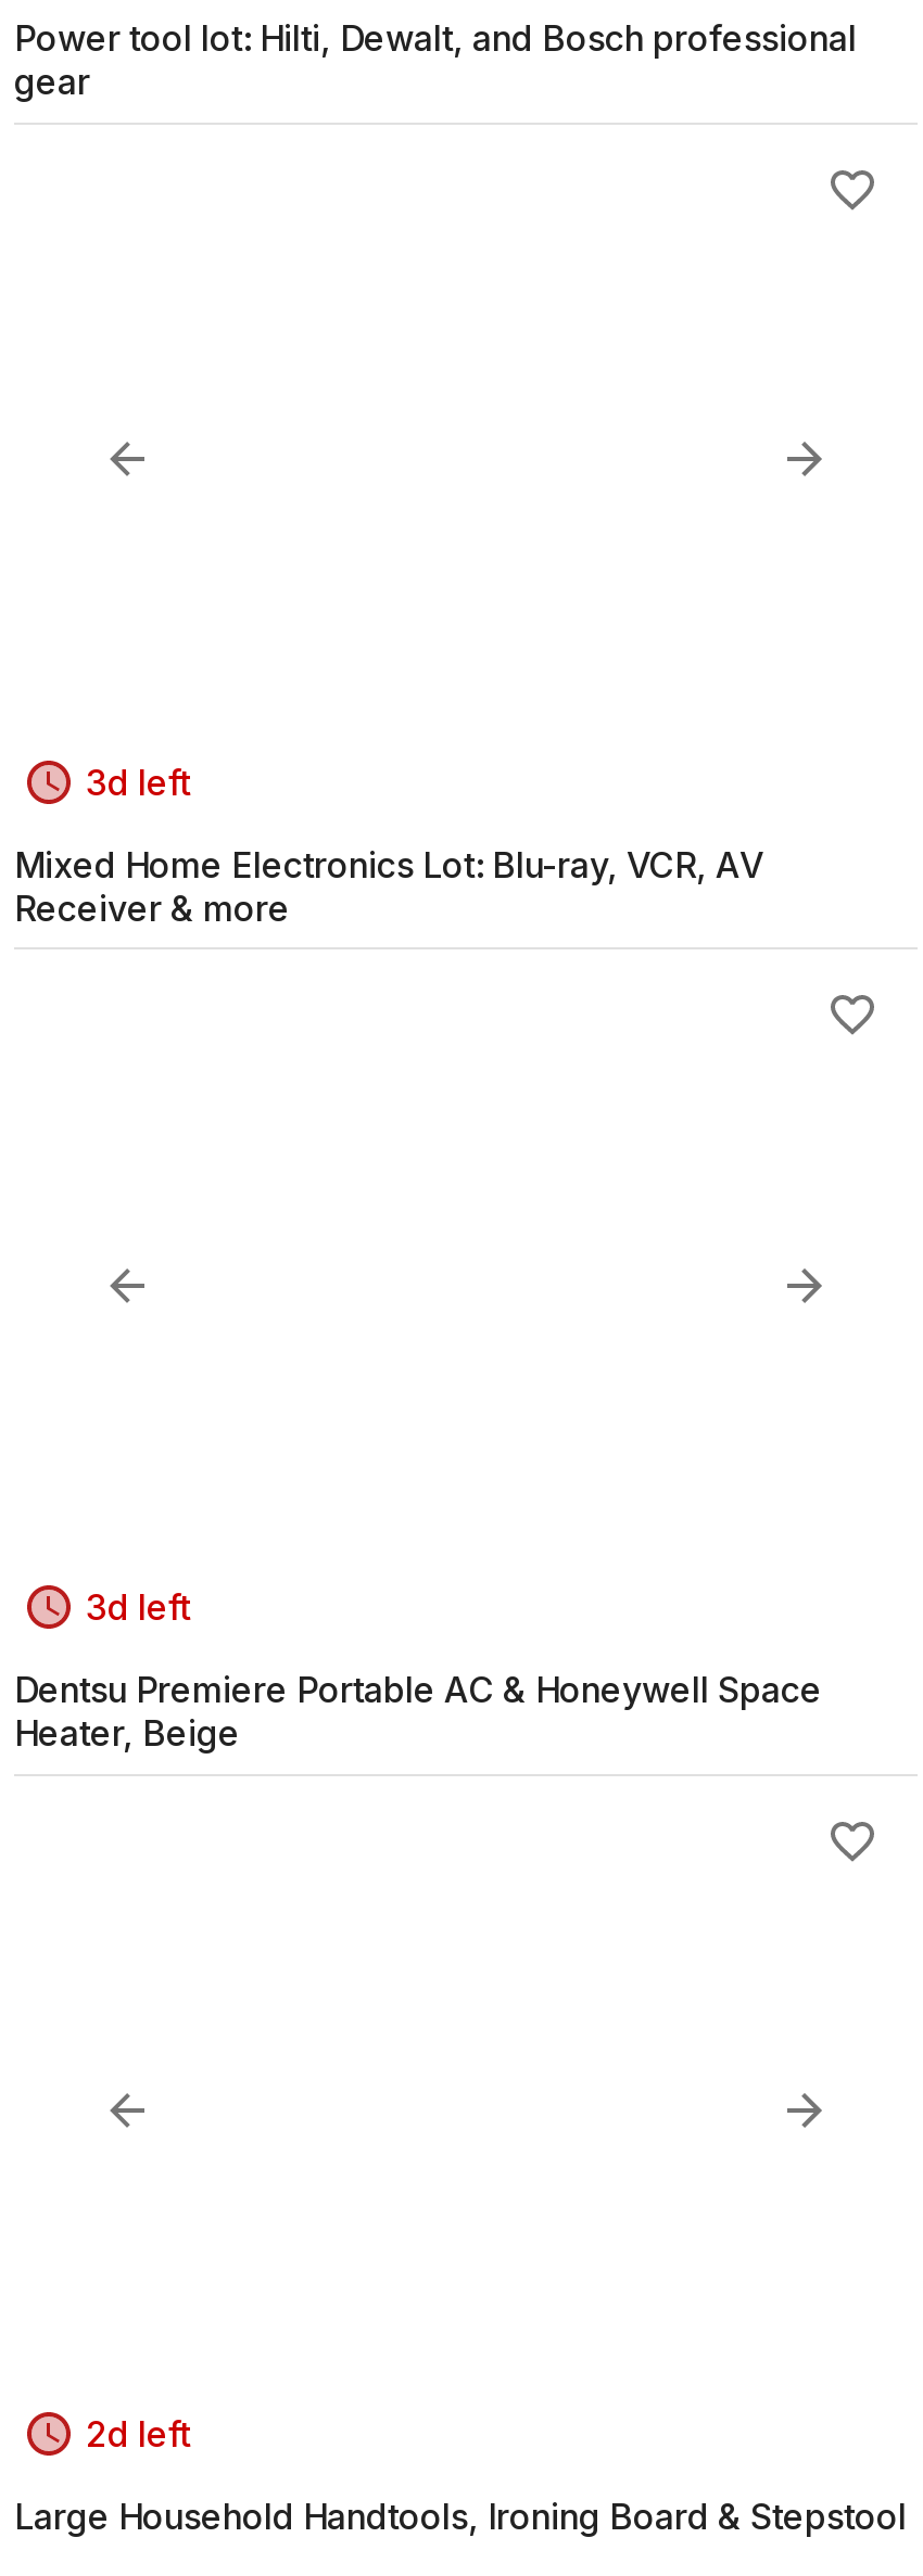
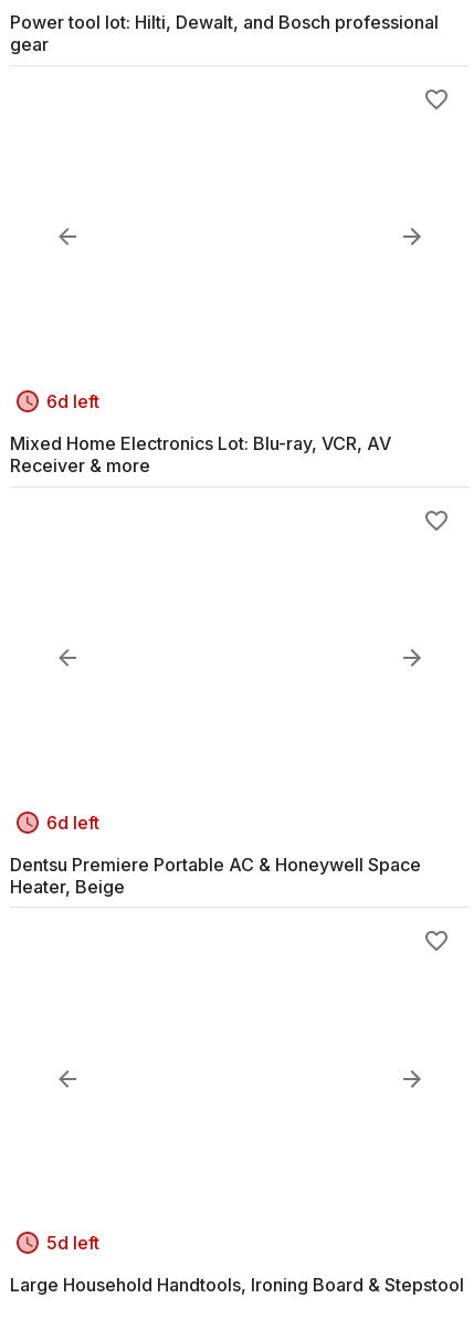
[86,760,190,804] 3d left -> [46,390,99,412] 6d left
[86,1586,190,1630] 3d left -> [46,811,99,833] 6d left
[86,2412,190,2456] 2d left -> [46,1232,99,1254] 5d left

